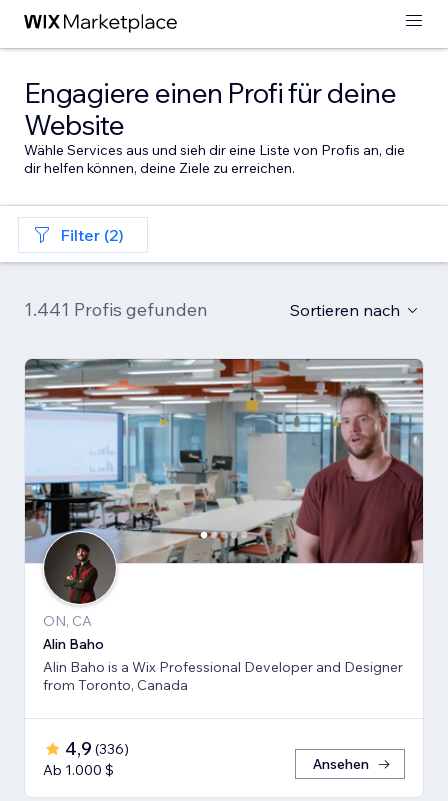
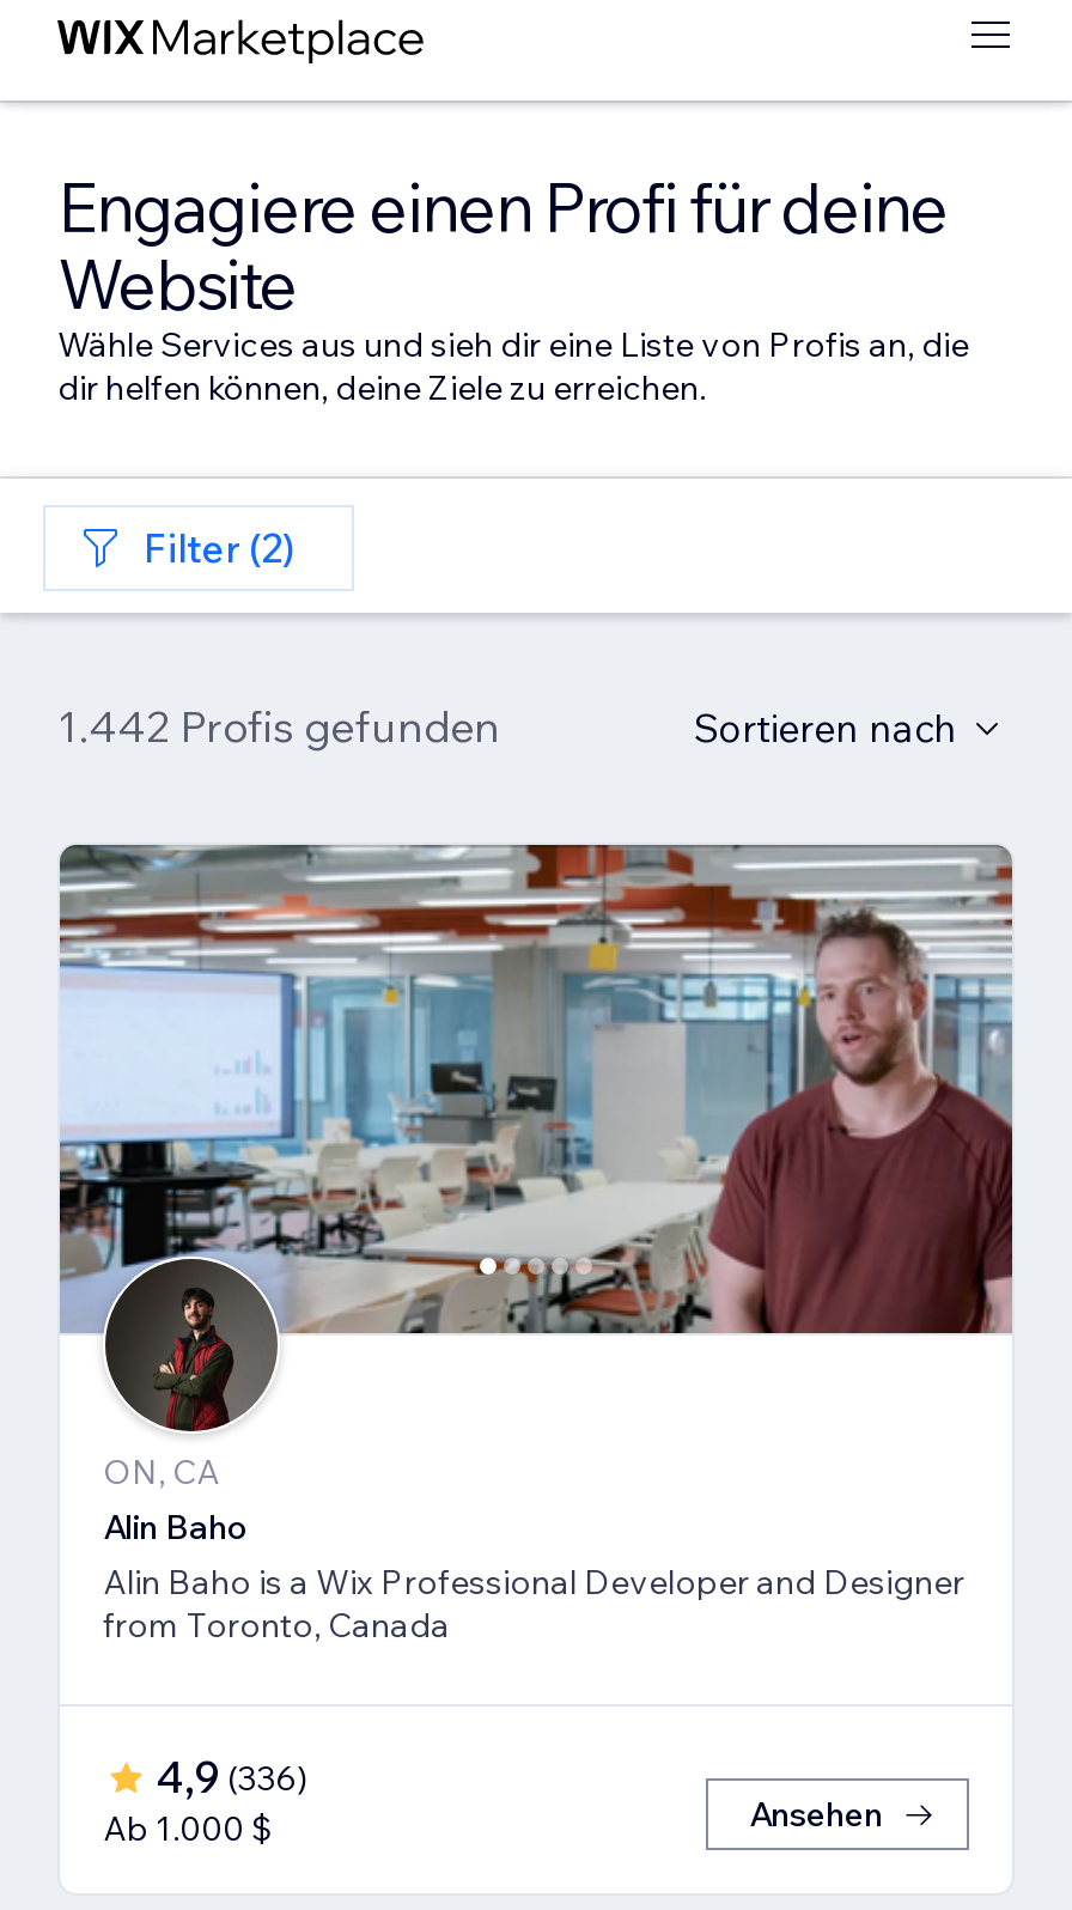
[24,298,208,321] 1.441 Profis gefunden -> [57,699,500,754] 1.442 Profis gefunden

